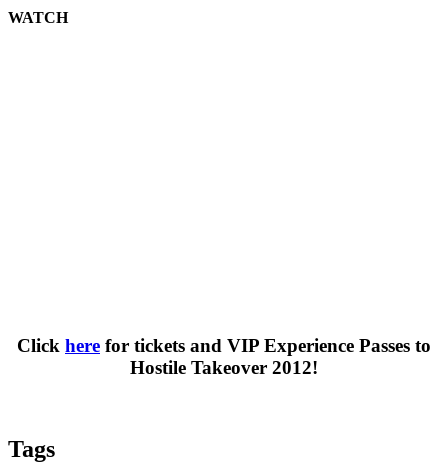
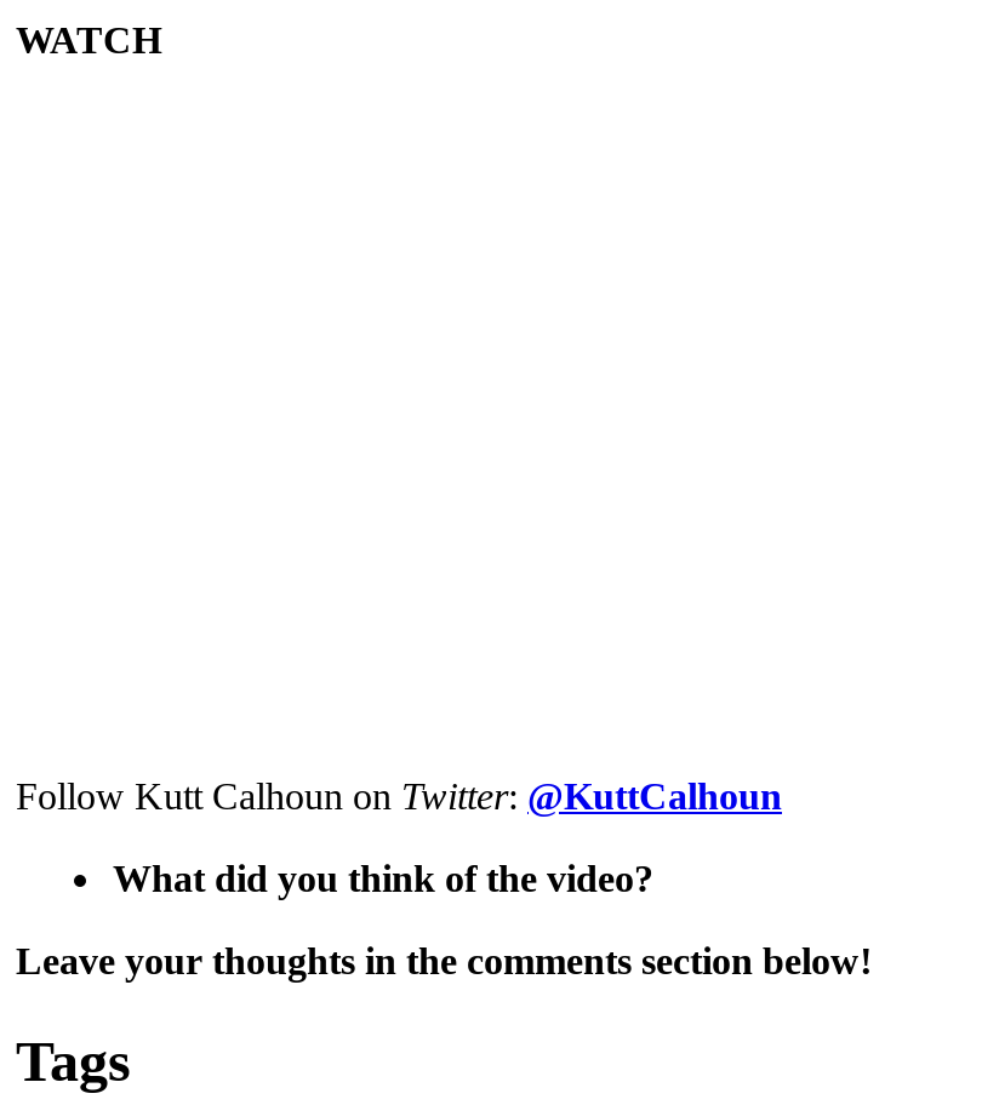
[17,335,431,378] Click here for tickets and VIP Experience Passes to | Hostile Takeover 2012! -> [16,774,872,980] Follow Kutt Calhoun on Twitter: @KuttCalhoun | What did you think of the video? | Leave your thoughts in the comments section below!

